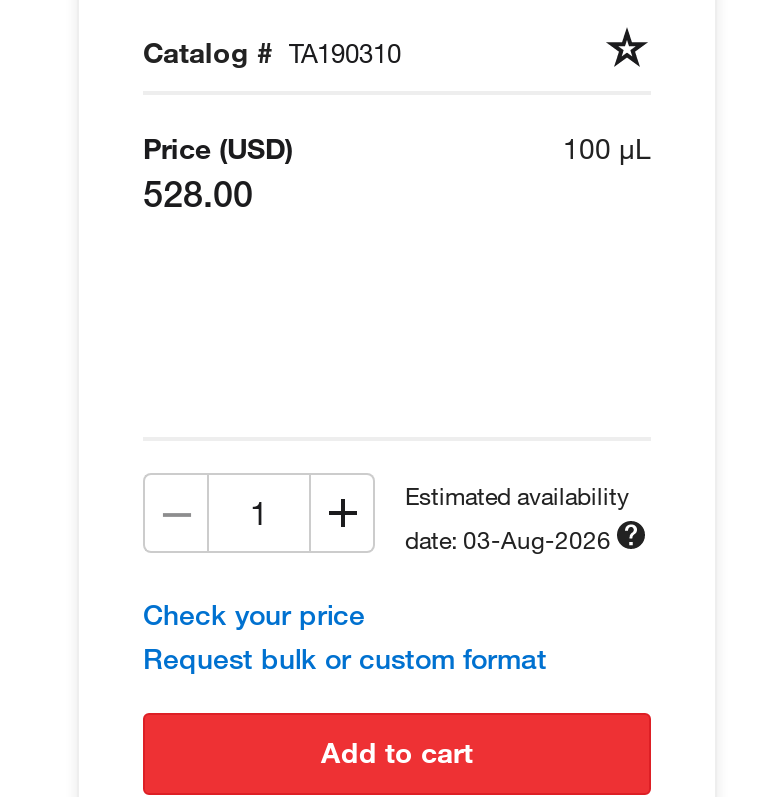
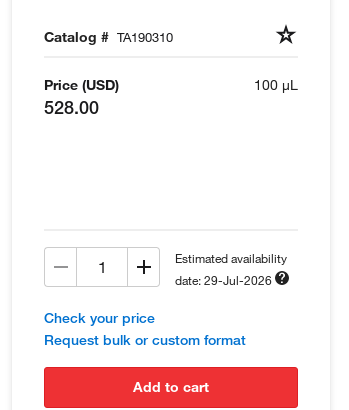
[405,524,611,556] date: 03-Aug-2026 -> [175,272,272,288] date: 29-Jul-2026

